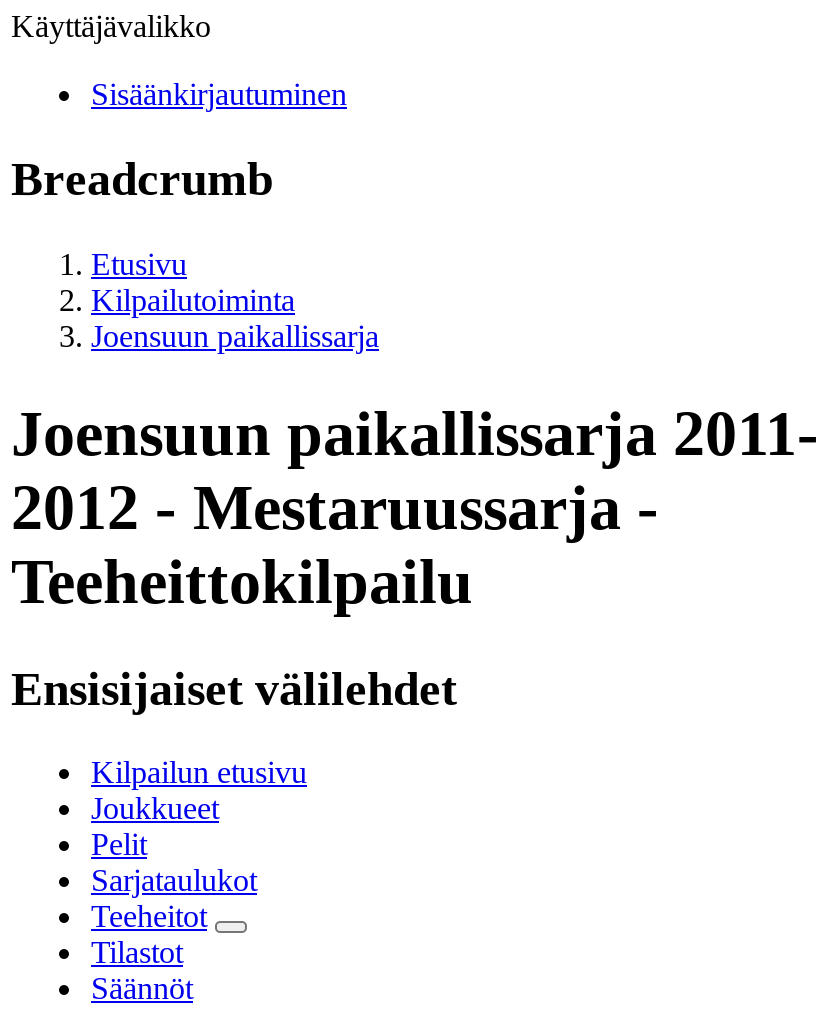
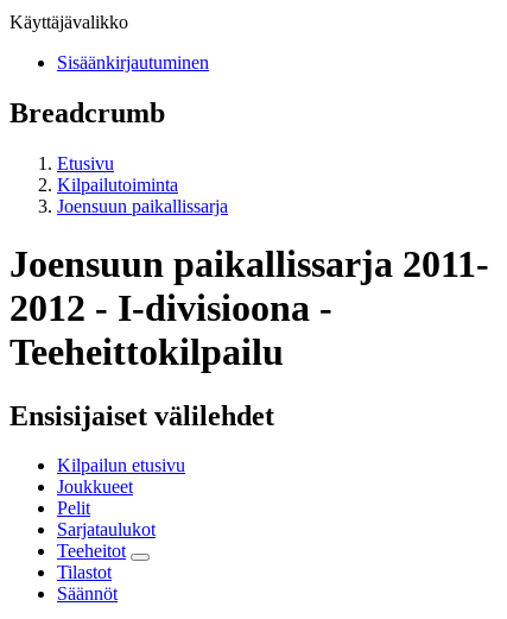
[11,471,659,543] 2012 - Mestaruussarja - -> [9,286,332,329] 2012 - I-divisioona -

